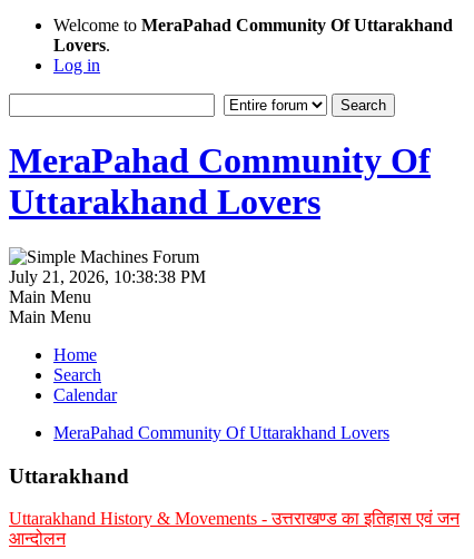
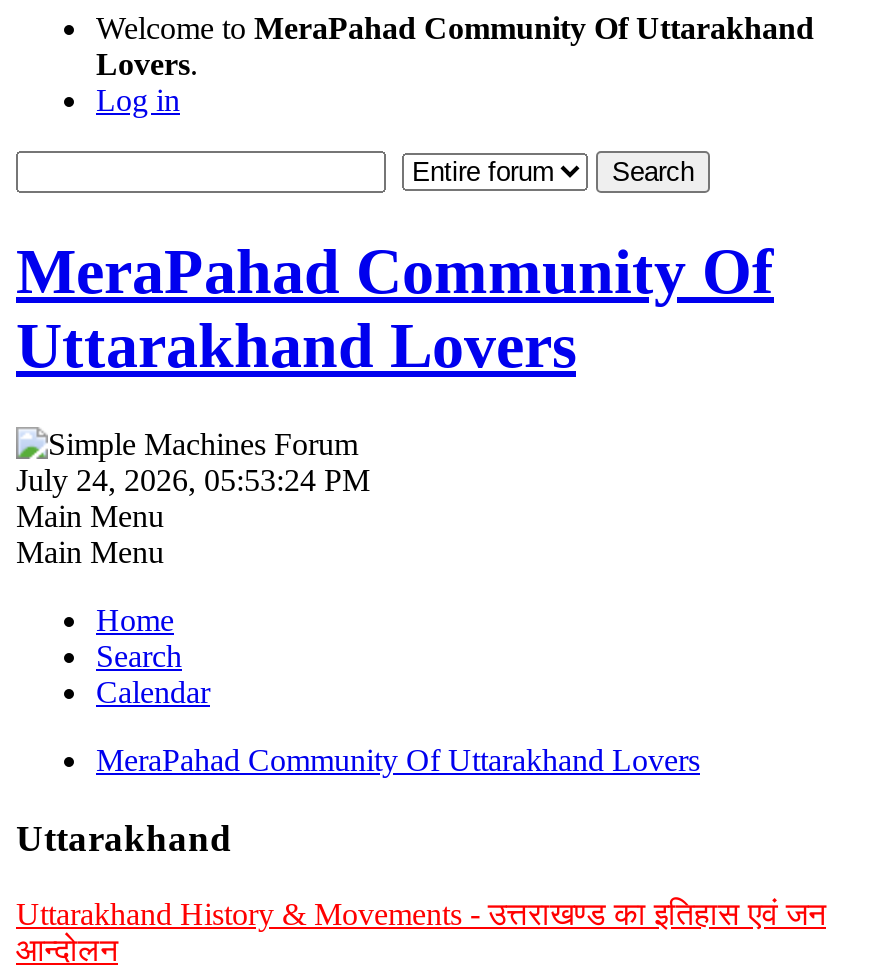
[9,267,206,286] July 21, 2026, 10:38:38 PM -> [16,463,370,497] July 24, 2026, 05:53:24 PM

